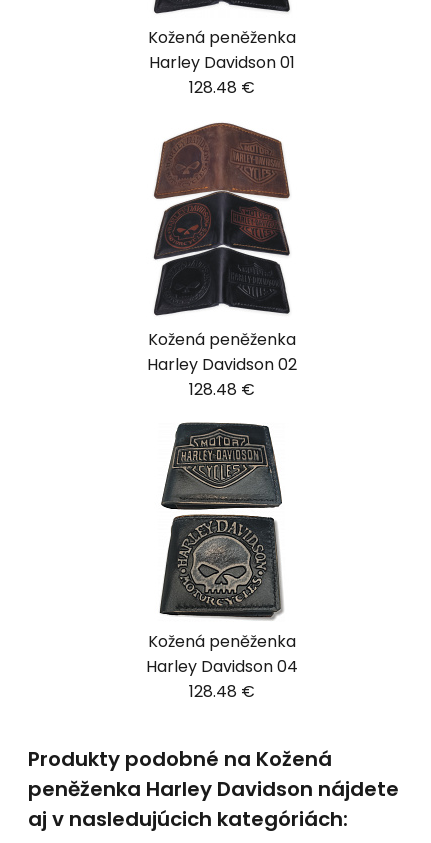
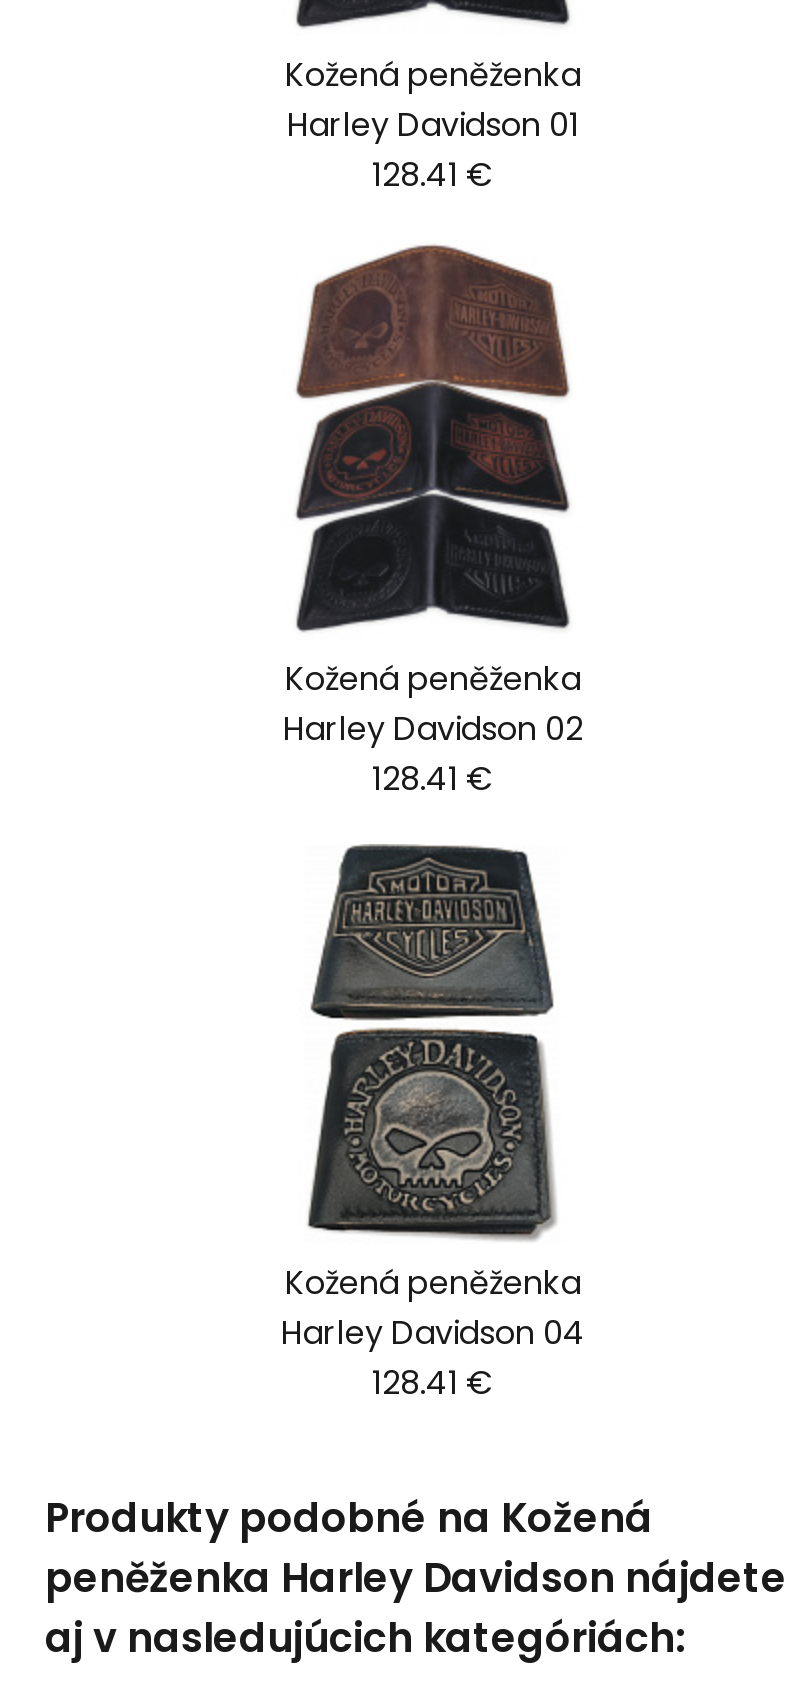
[189,76,255,99] 128.48 € -> [372,152,494,198] 128.41 €
[189,378,255,401] 128.48 € -> [372,756,494,802] 128.41 €
[189,680,255,703] 128.48 € -> [372,1360,494,1406] 128.41 €

